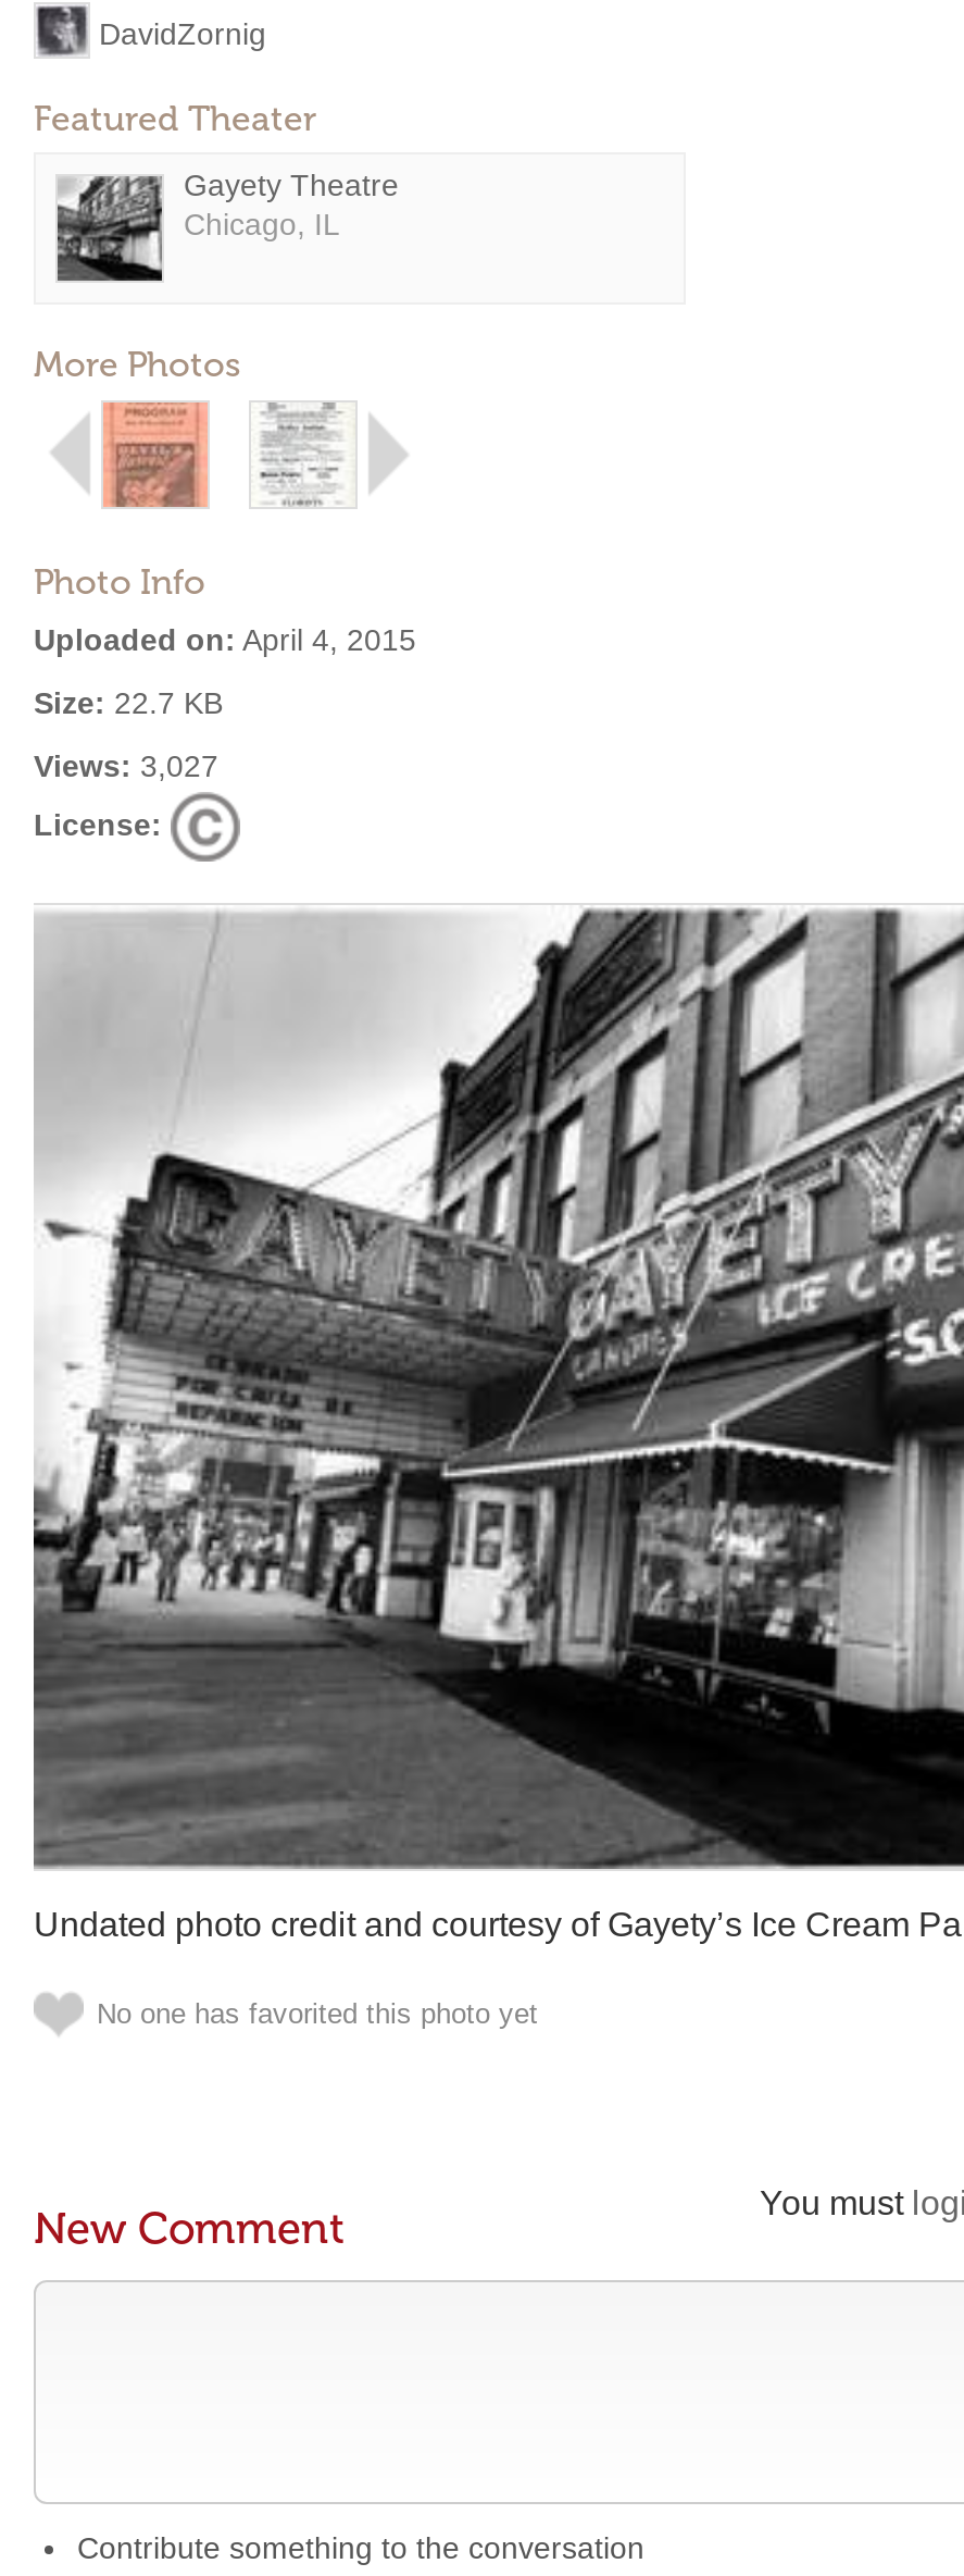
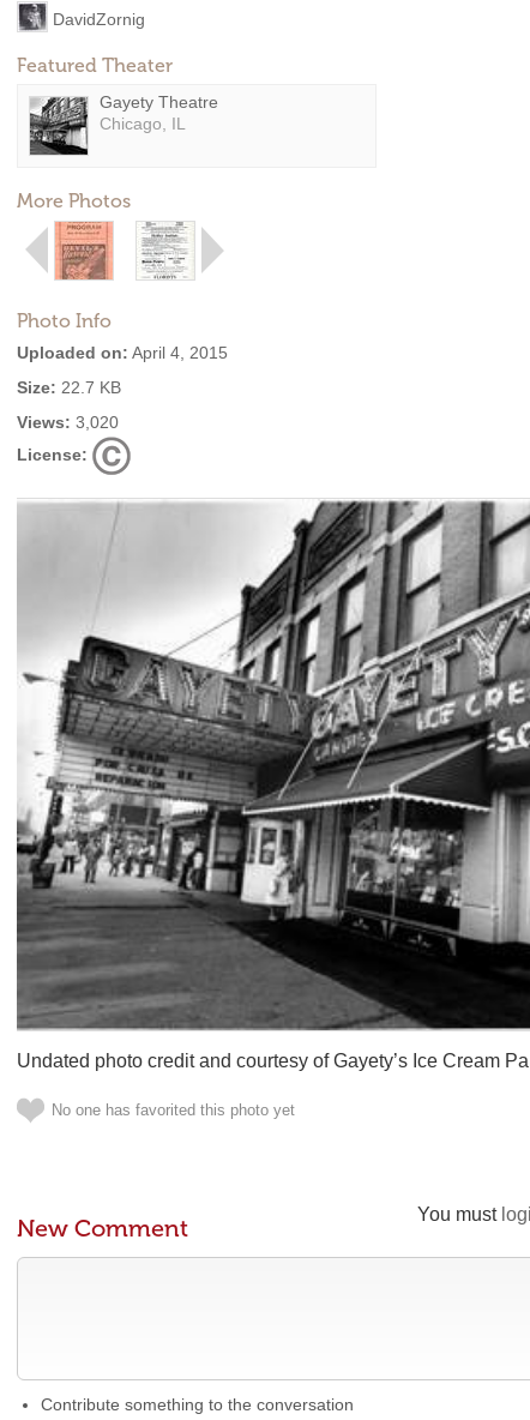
[34,748,218,783] Views: 3,027 -> [17,413,119,432] Views: 3,020

